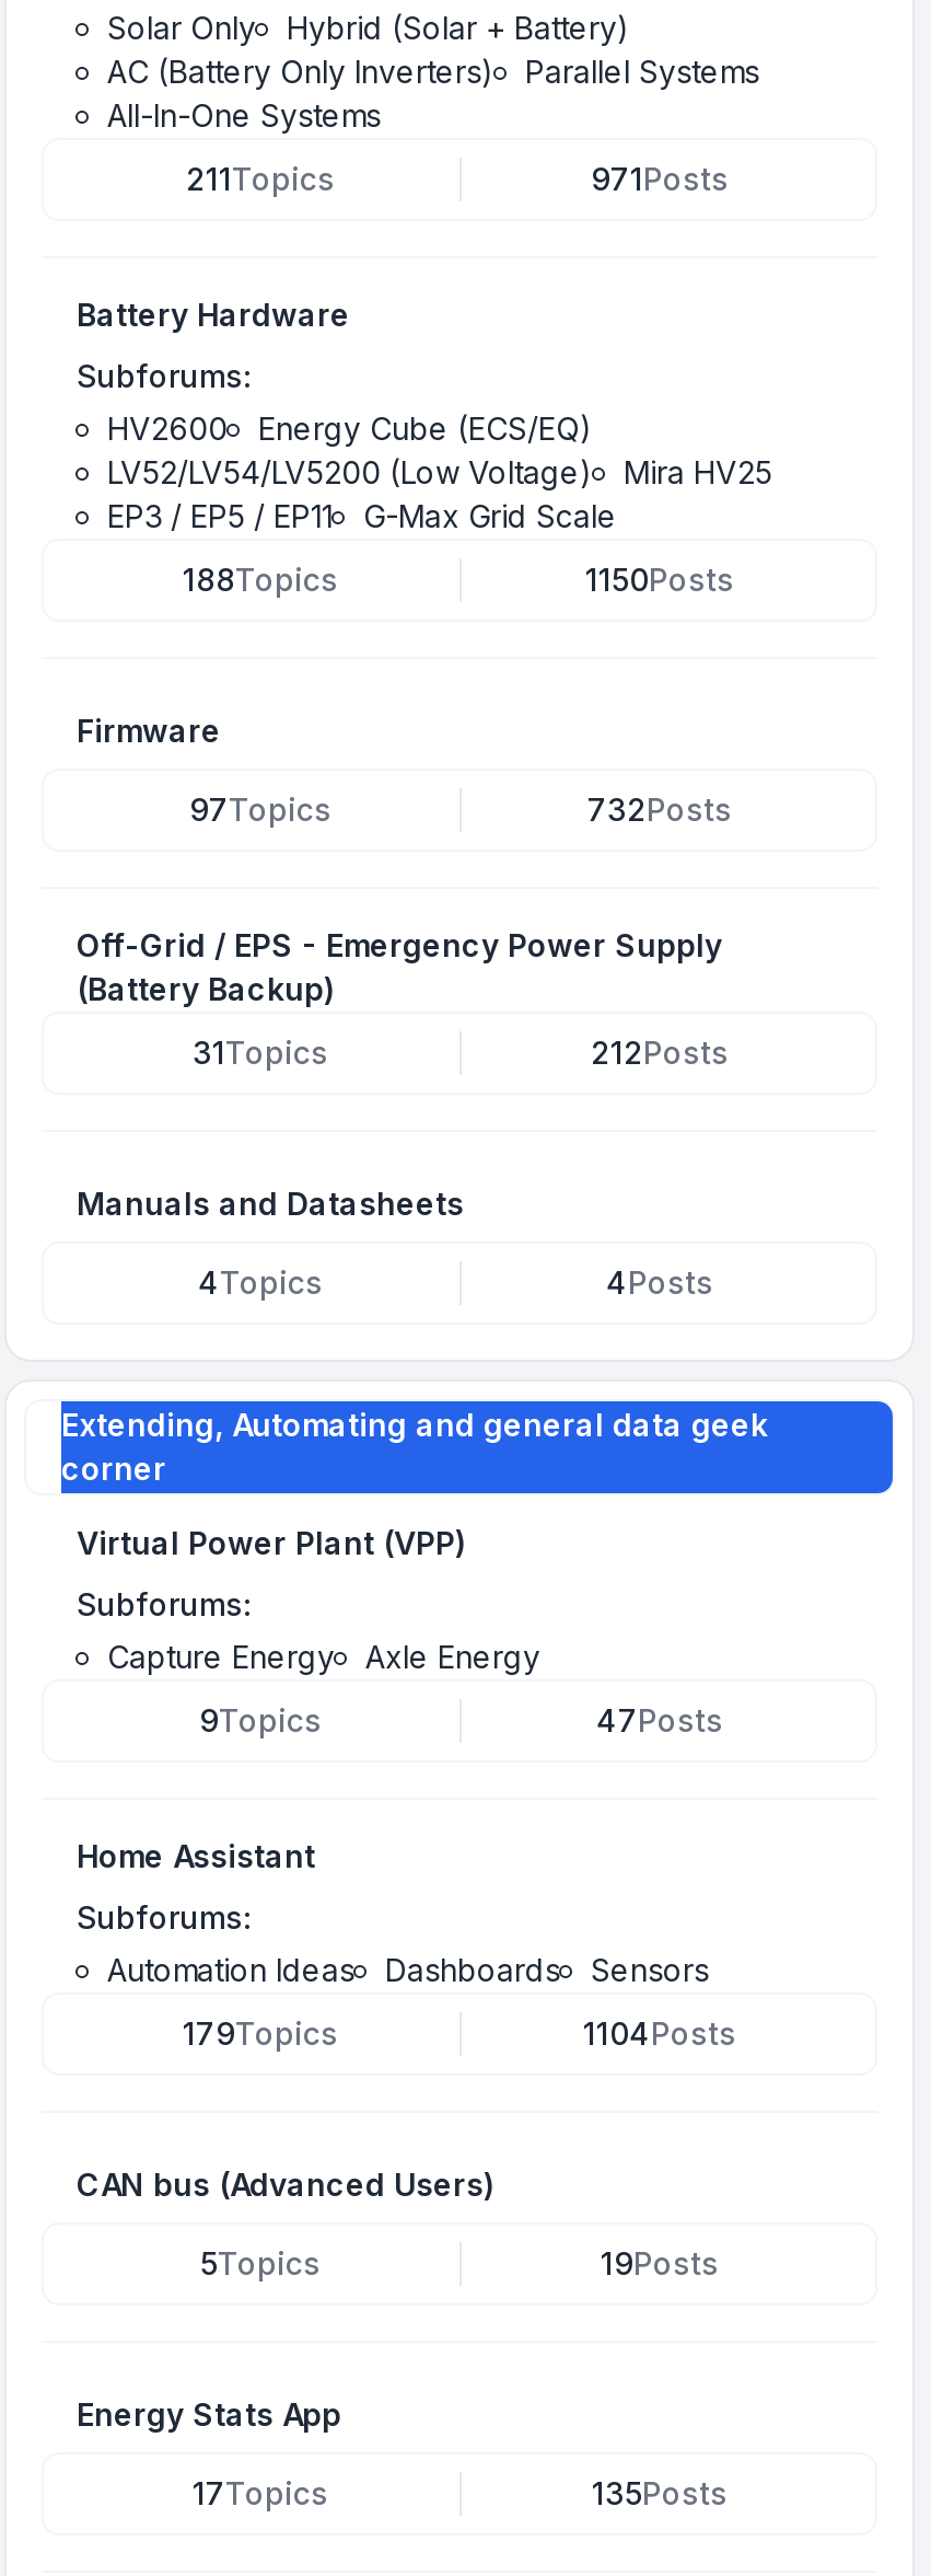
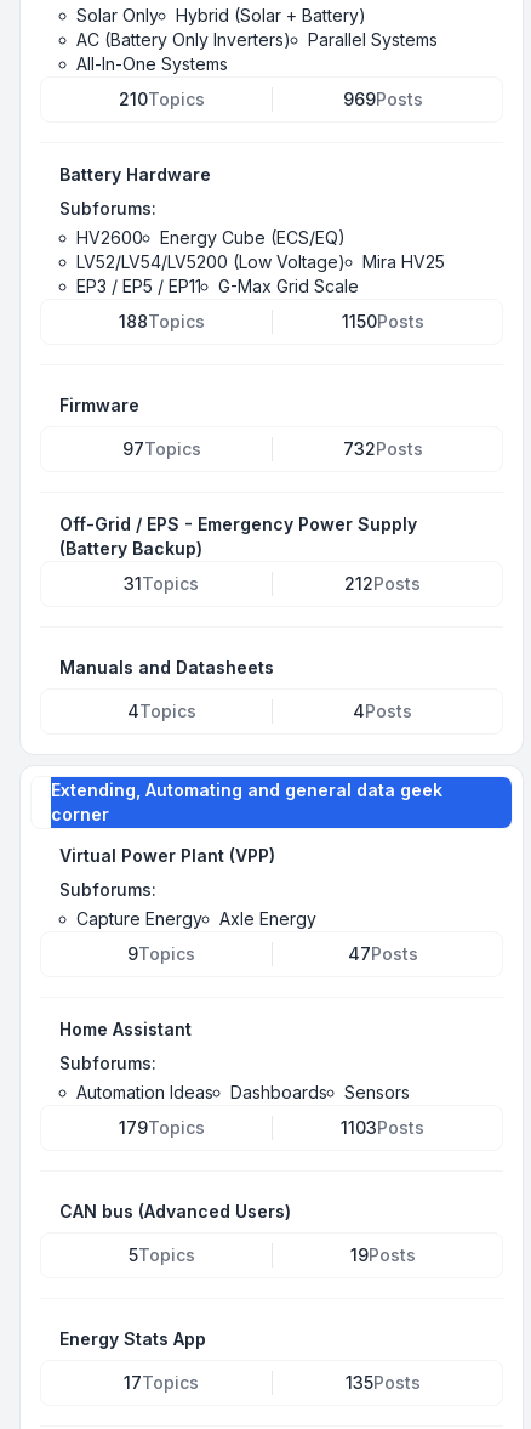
[186,160,335,197] 211Topics -> [118,89,204,109] 210Topics
[591,160,729,197] 971Posts -> [342,89,422,109] 969Posts
[583,2014,736,2051] 1104Posts -> [341,1117,424,1137] 1103Posts

